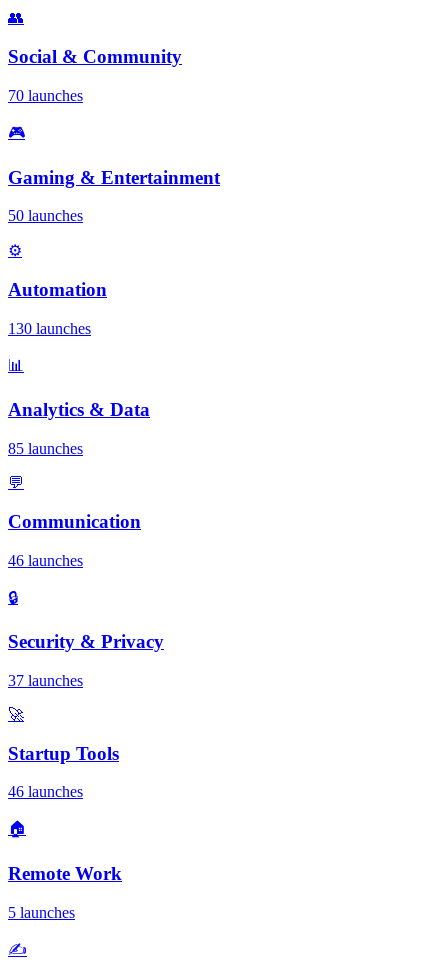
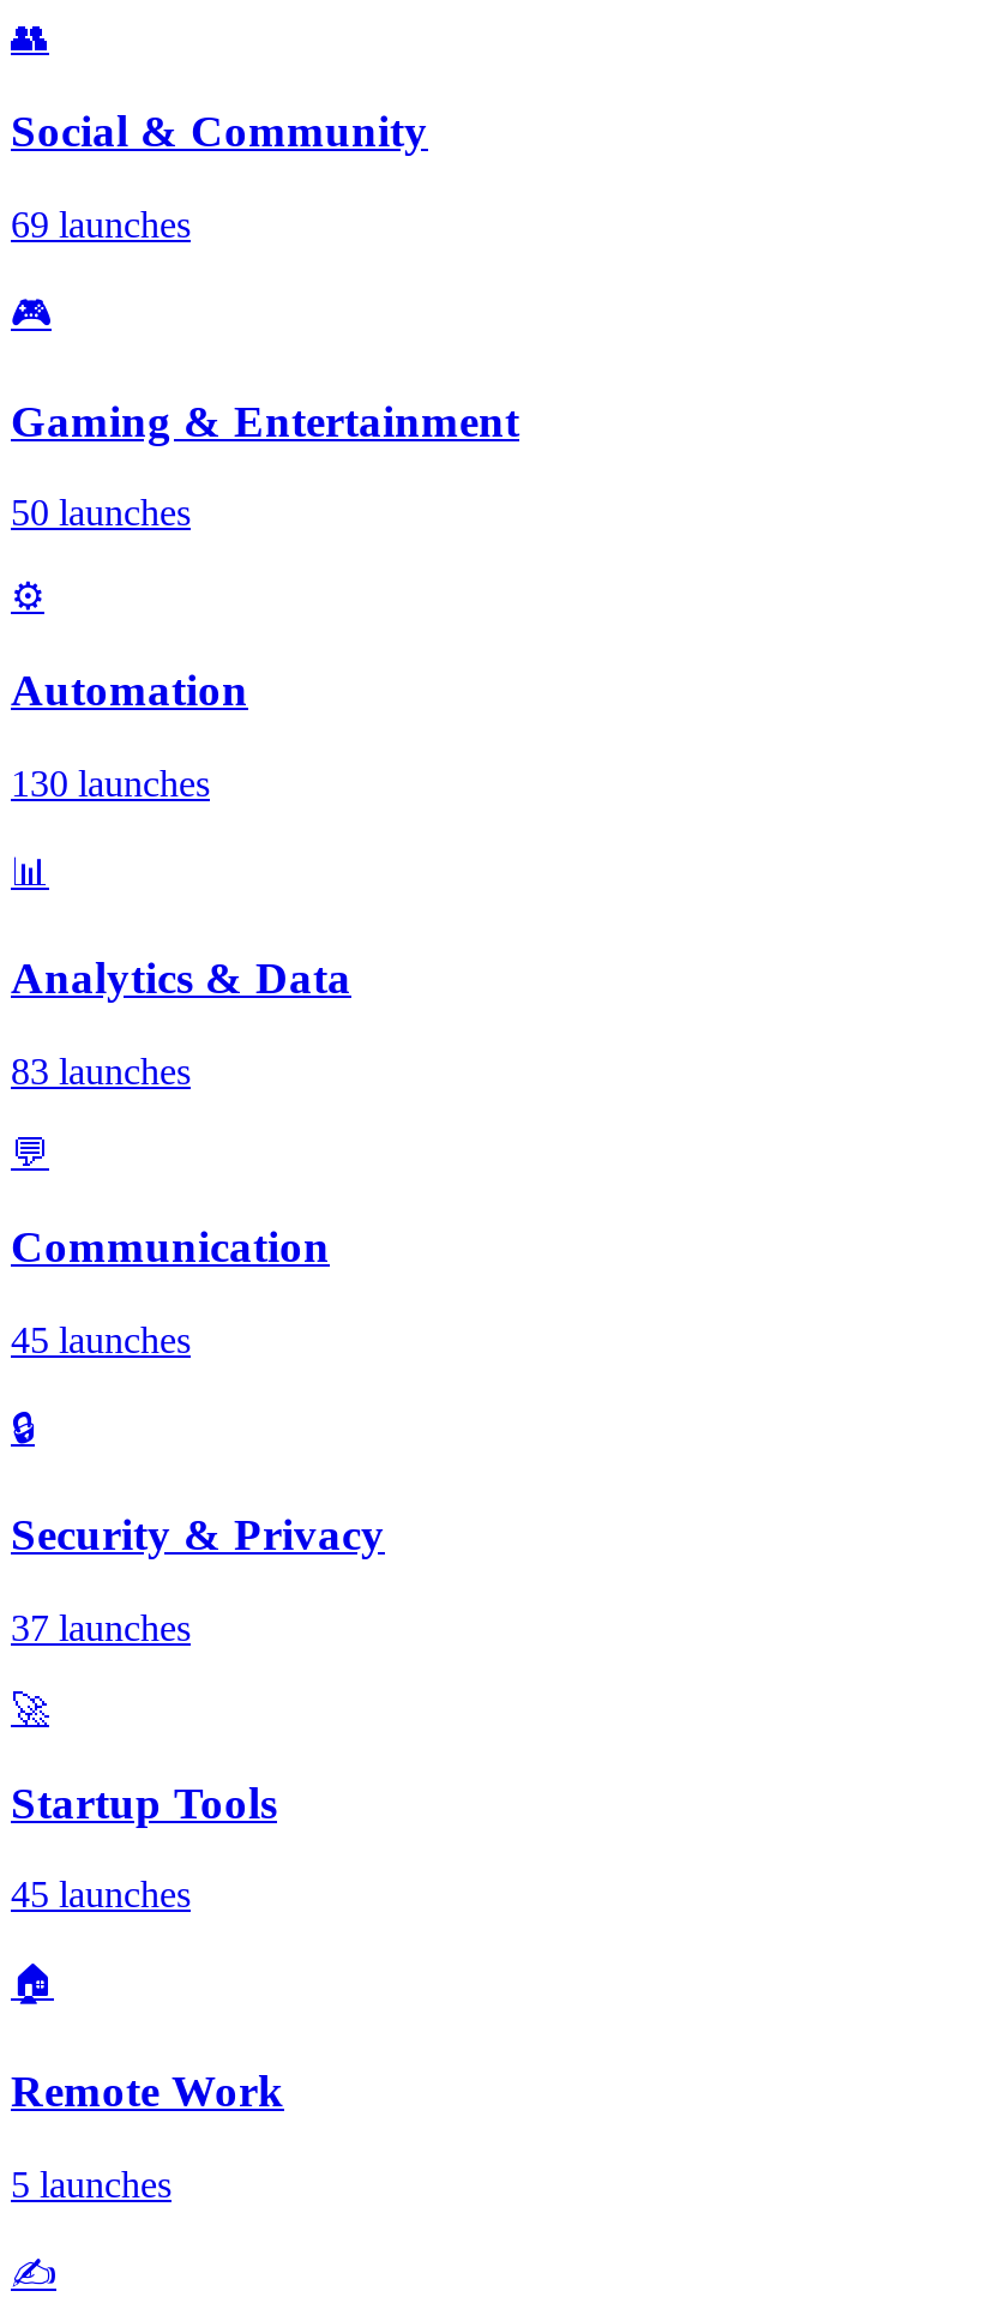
[8,87,83,104] 70 launches -> [11,203,191,244] 69 launches
[8,440,83,457] 85 launches -> [11,1051,191,1092] 83 launches
[8,552,83,569] 46 launches -> [11,1318,191,1359] 45 launches
[8,783,83,800] 46 launches -> [11,1875,191,1915] 45 launches

